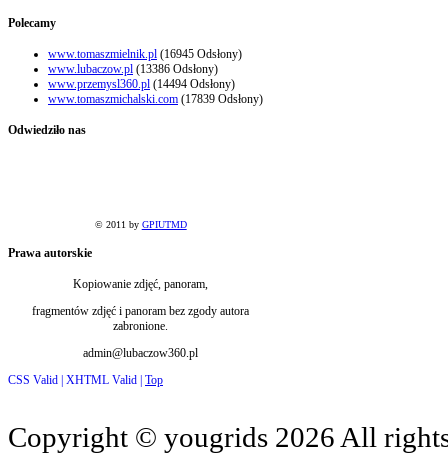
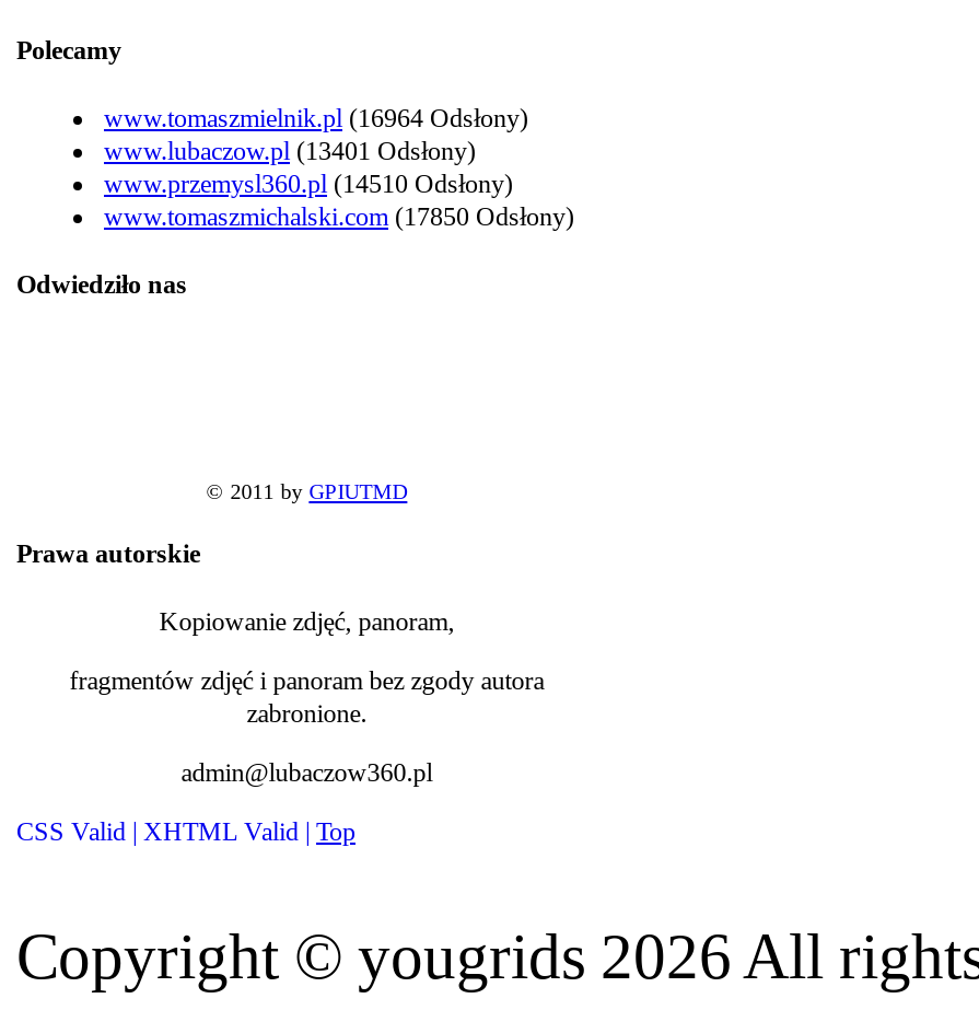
[48,47,242,61] www.tomaszmielnik.pl (16945 Odsłony) -> [104,103,528,134] www.tomaszmielnik.pl (16964 Odsłony)
[48,62,218,76] www.lubaczow.pl (13386 Odsłony) -> [104,136,476,167] www.lubaczow.pl (13401 Odsłony)
[48,77,235,91] www.przemysl360.pl (14494 Odsłony) -> [104,169,513,199] www.przemysl360.pl (14510 Odsłony)
[48,92,263,106] www.tomaszmichalski.com (17839 Odsłony) -> [104,202,574,232] www.tomaszmichalski.com (17850 Odsłony)

